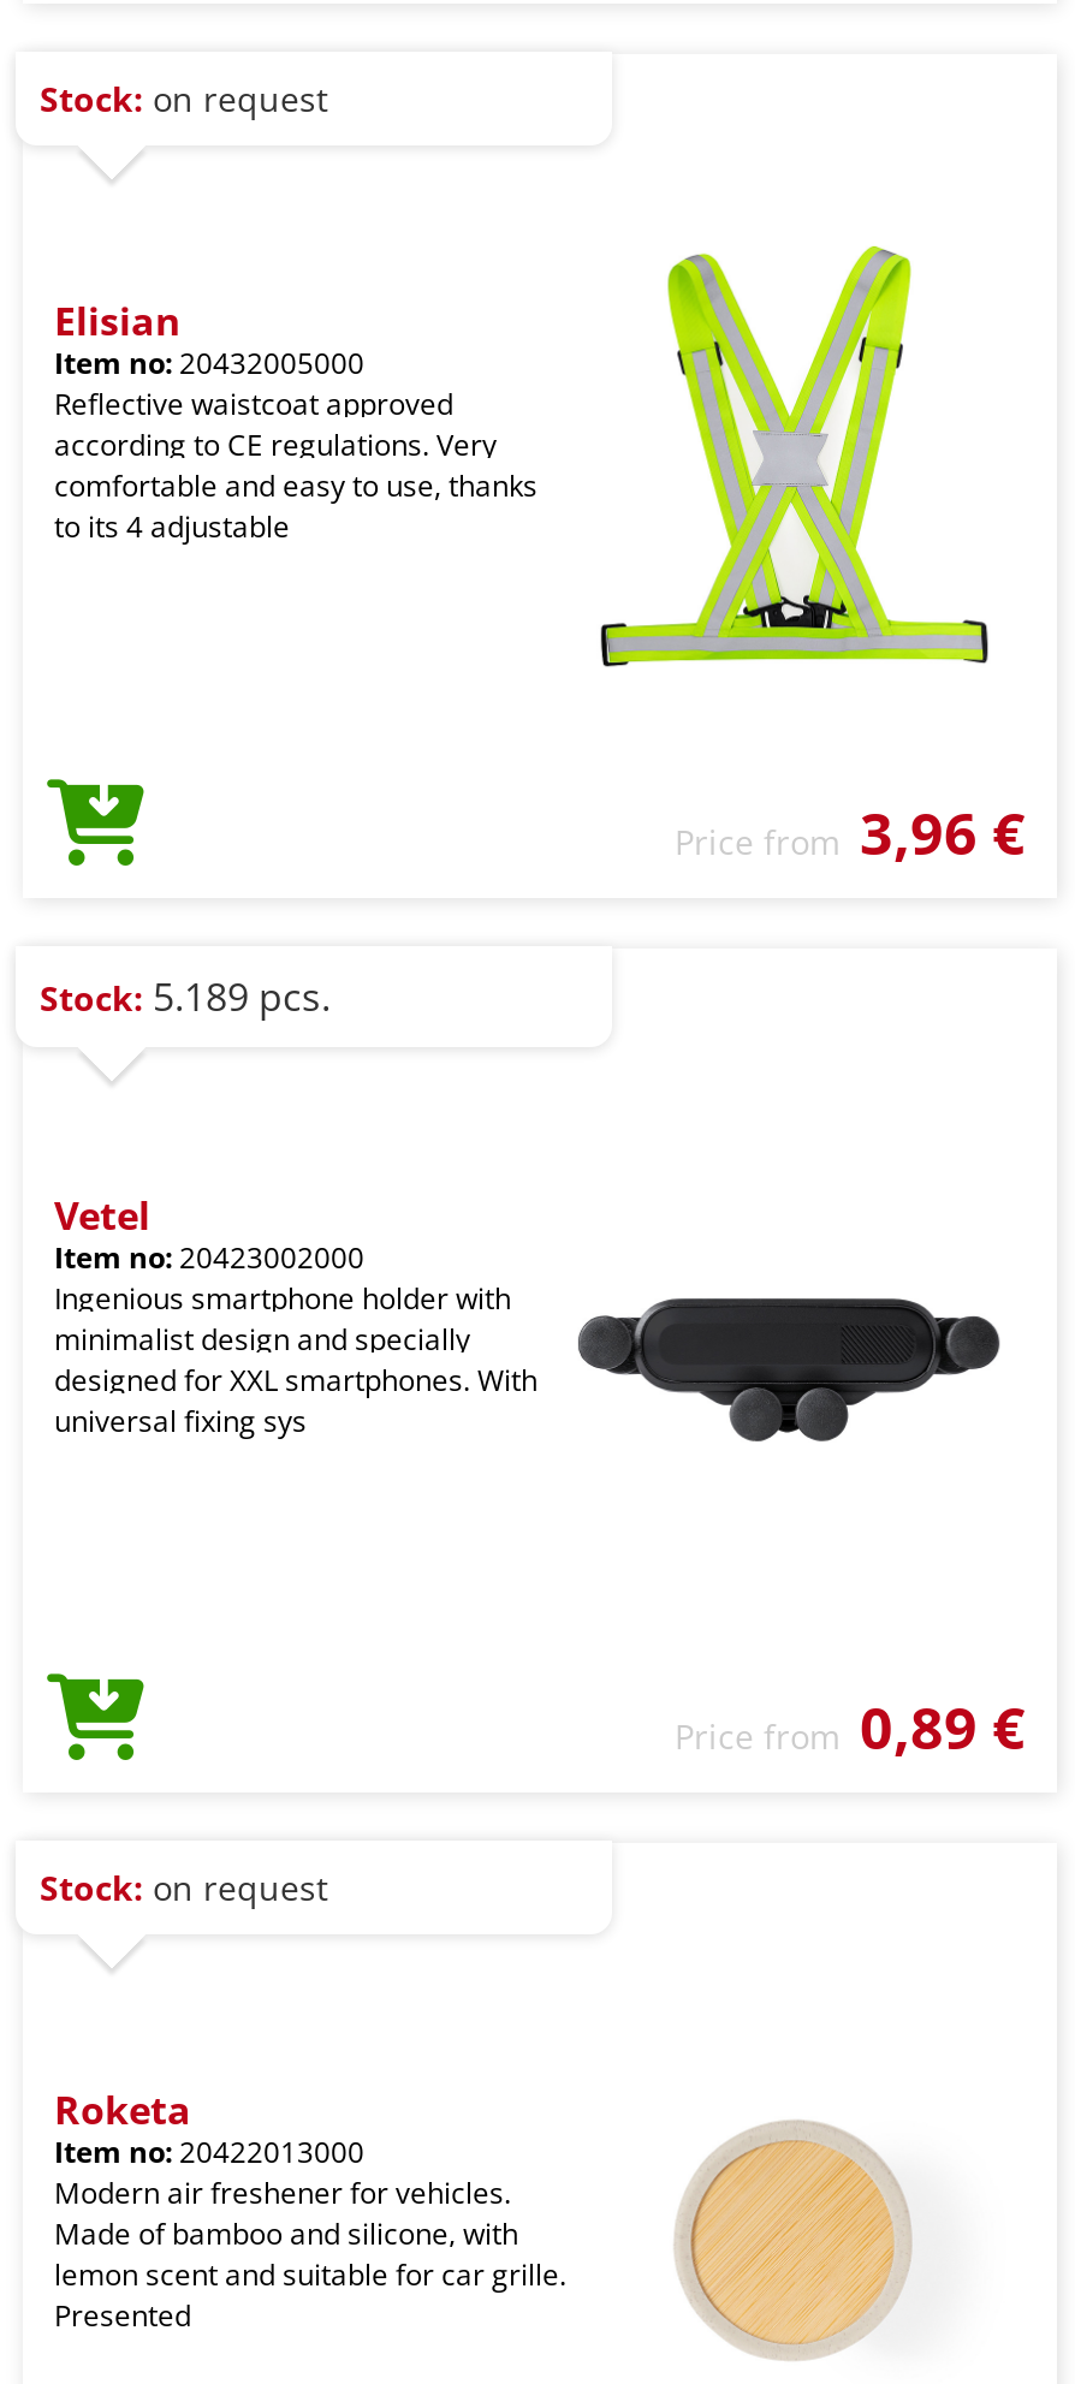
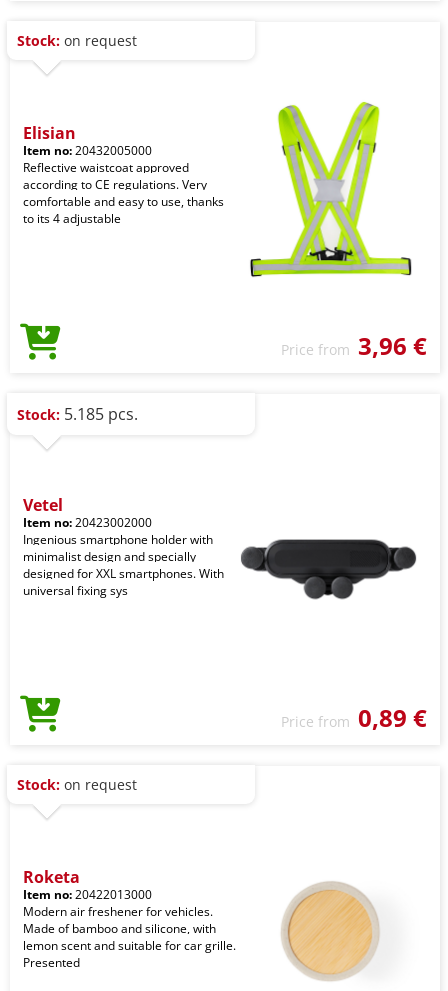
[40,970,331,1023] Stock: 5.189 pcs. -> [17,403,138,425] Stock: 5.185 pcs.

